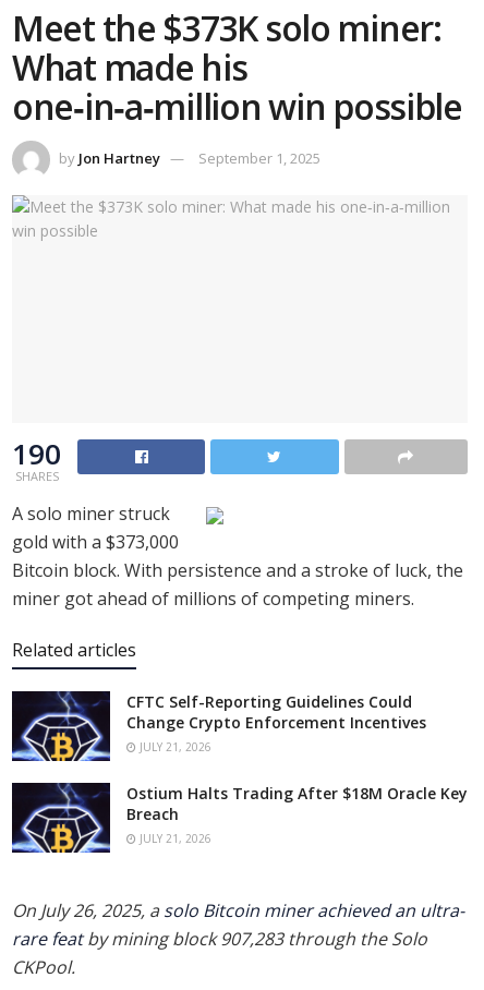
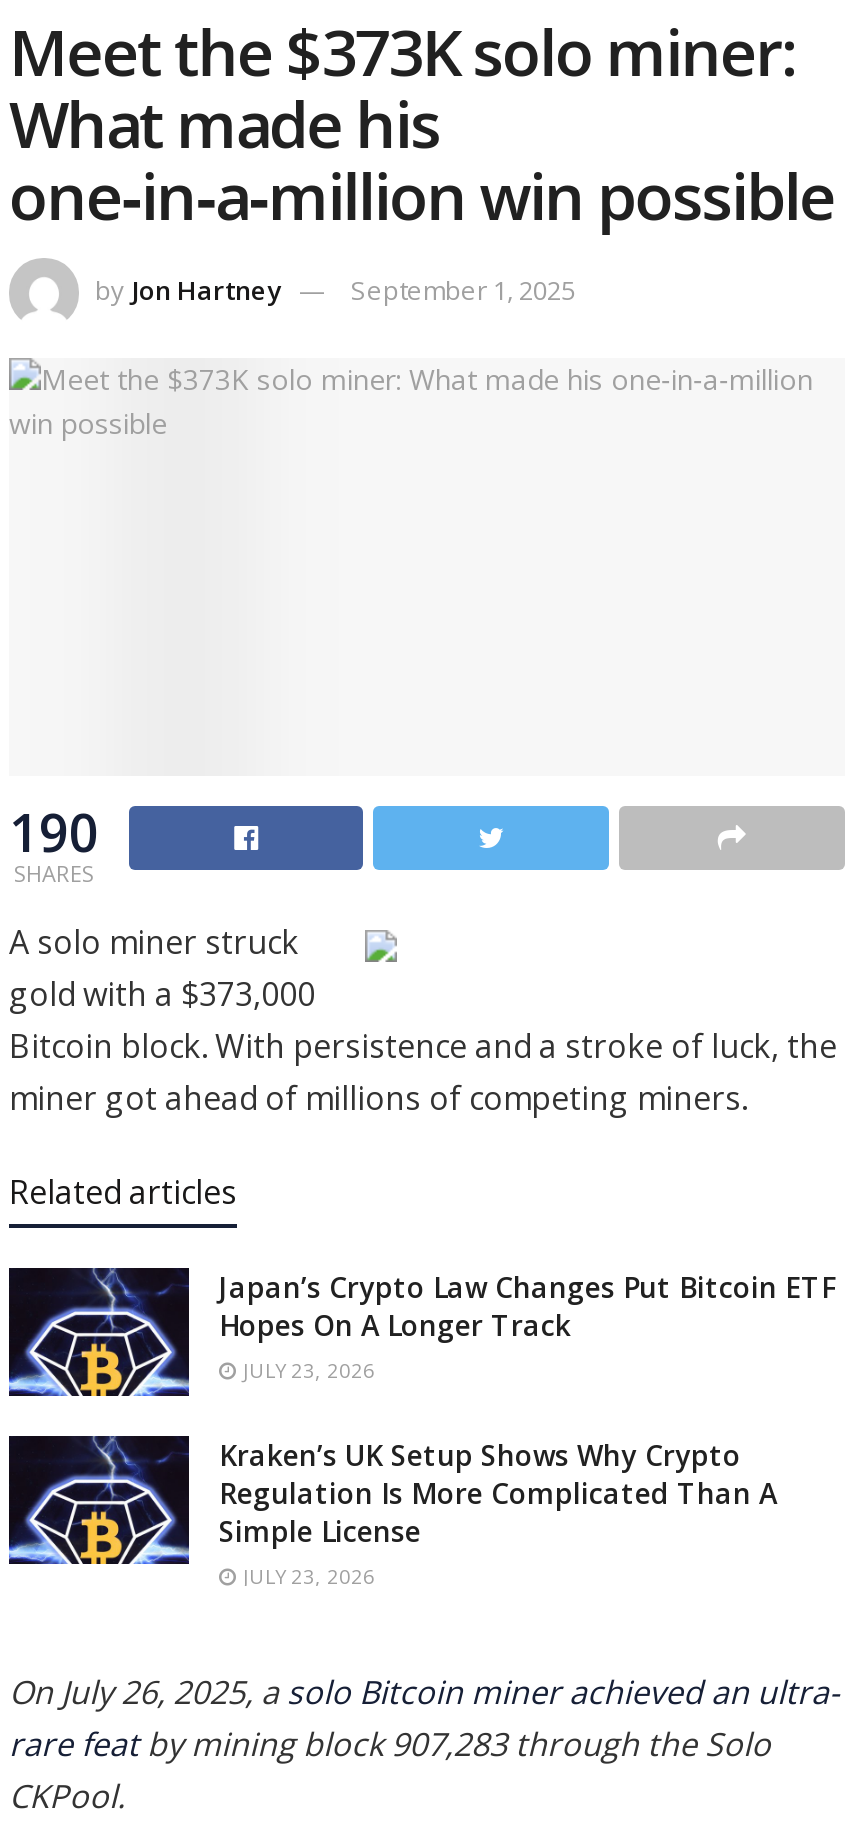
[126,691,426,754] CFTC Self-Reporting Guidelines Could | Change Crypto Enforcement Incentives | JULY 21, 2026 -> [219,1268,835,1384] Japan’s Crypto Law Changes Put Bitcoin ETF | Hopes On A Longer Track | JULY 23, 2026
[126,783,468,846] Ostium Halts Trading After $18M Oracle Key | Breach | JULY 21, 2026 -> [219,1436,777,1590] Kraken’s UK Setup Shows Why Crypto | Regulation Is More Complicated Than A | Simple License | JULY 23, 2026

